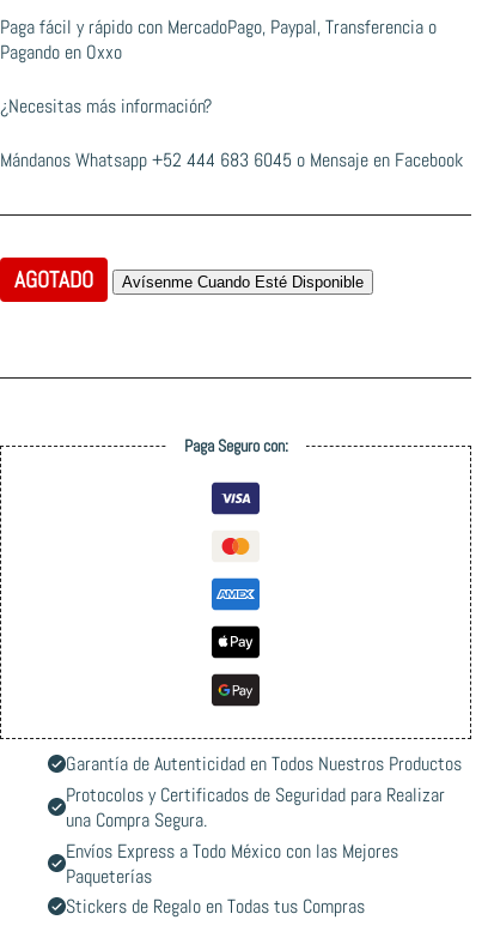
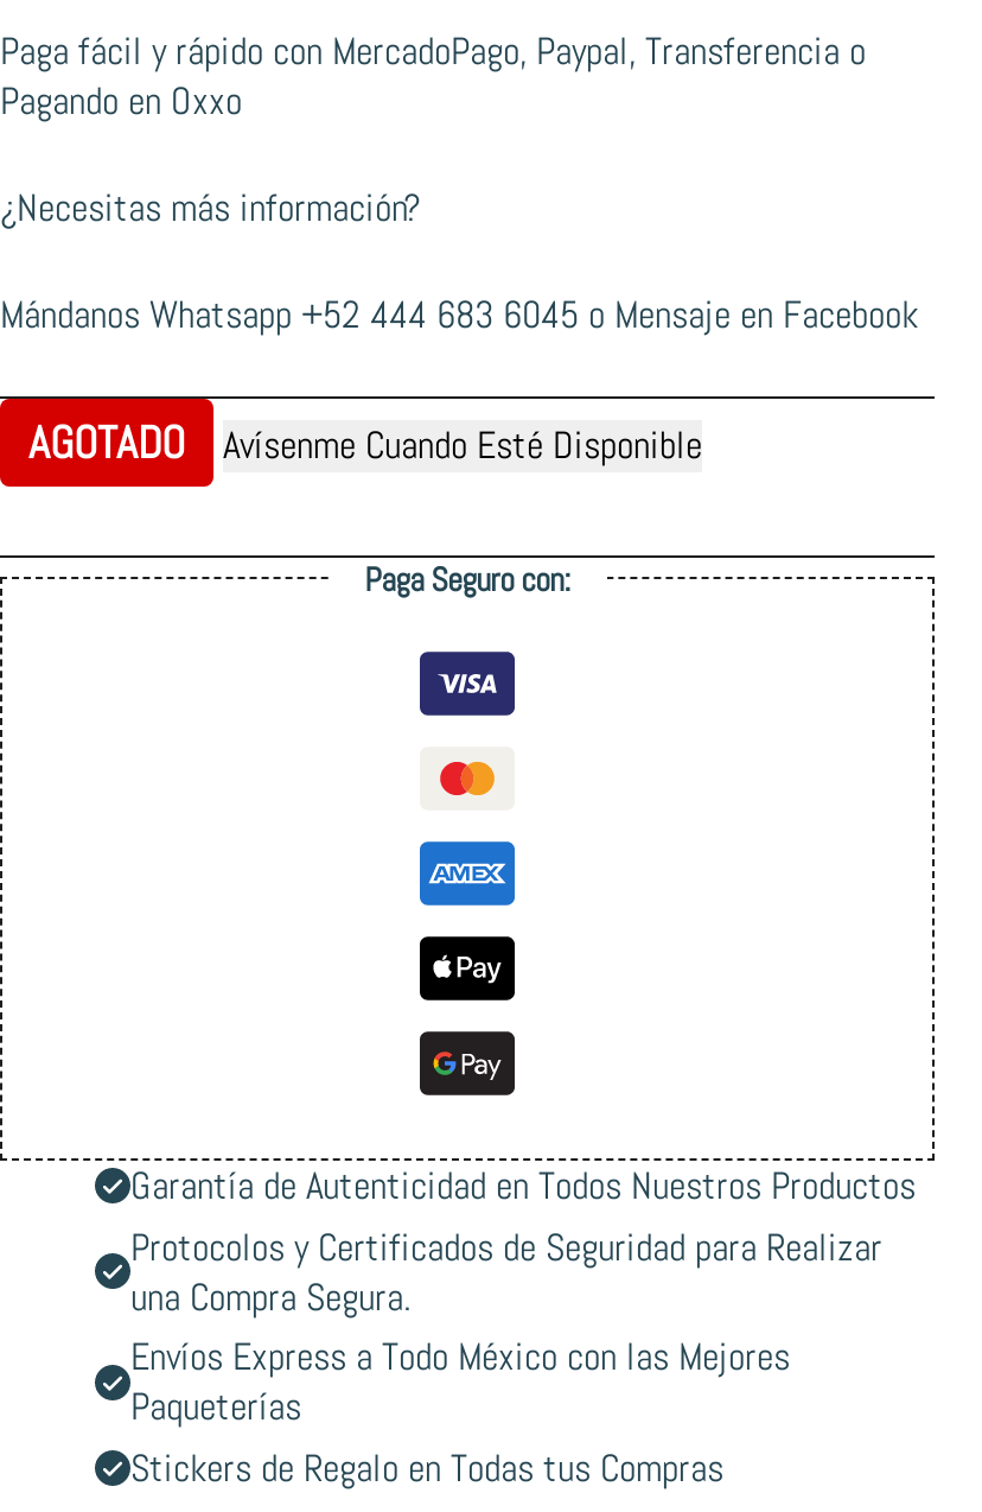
none -> [223,421,702,471] Avísenme Cuando Esté Disponible

